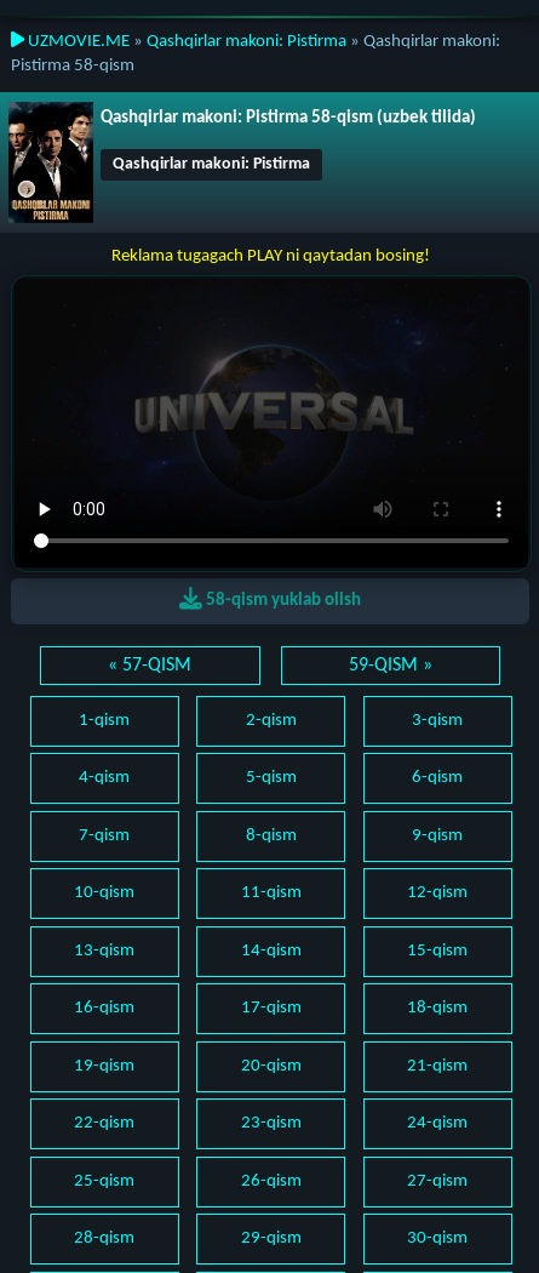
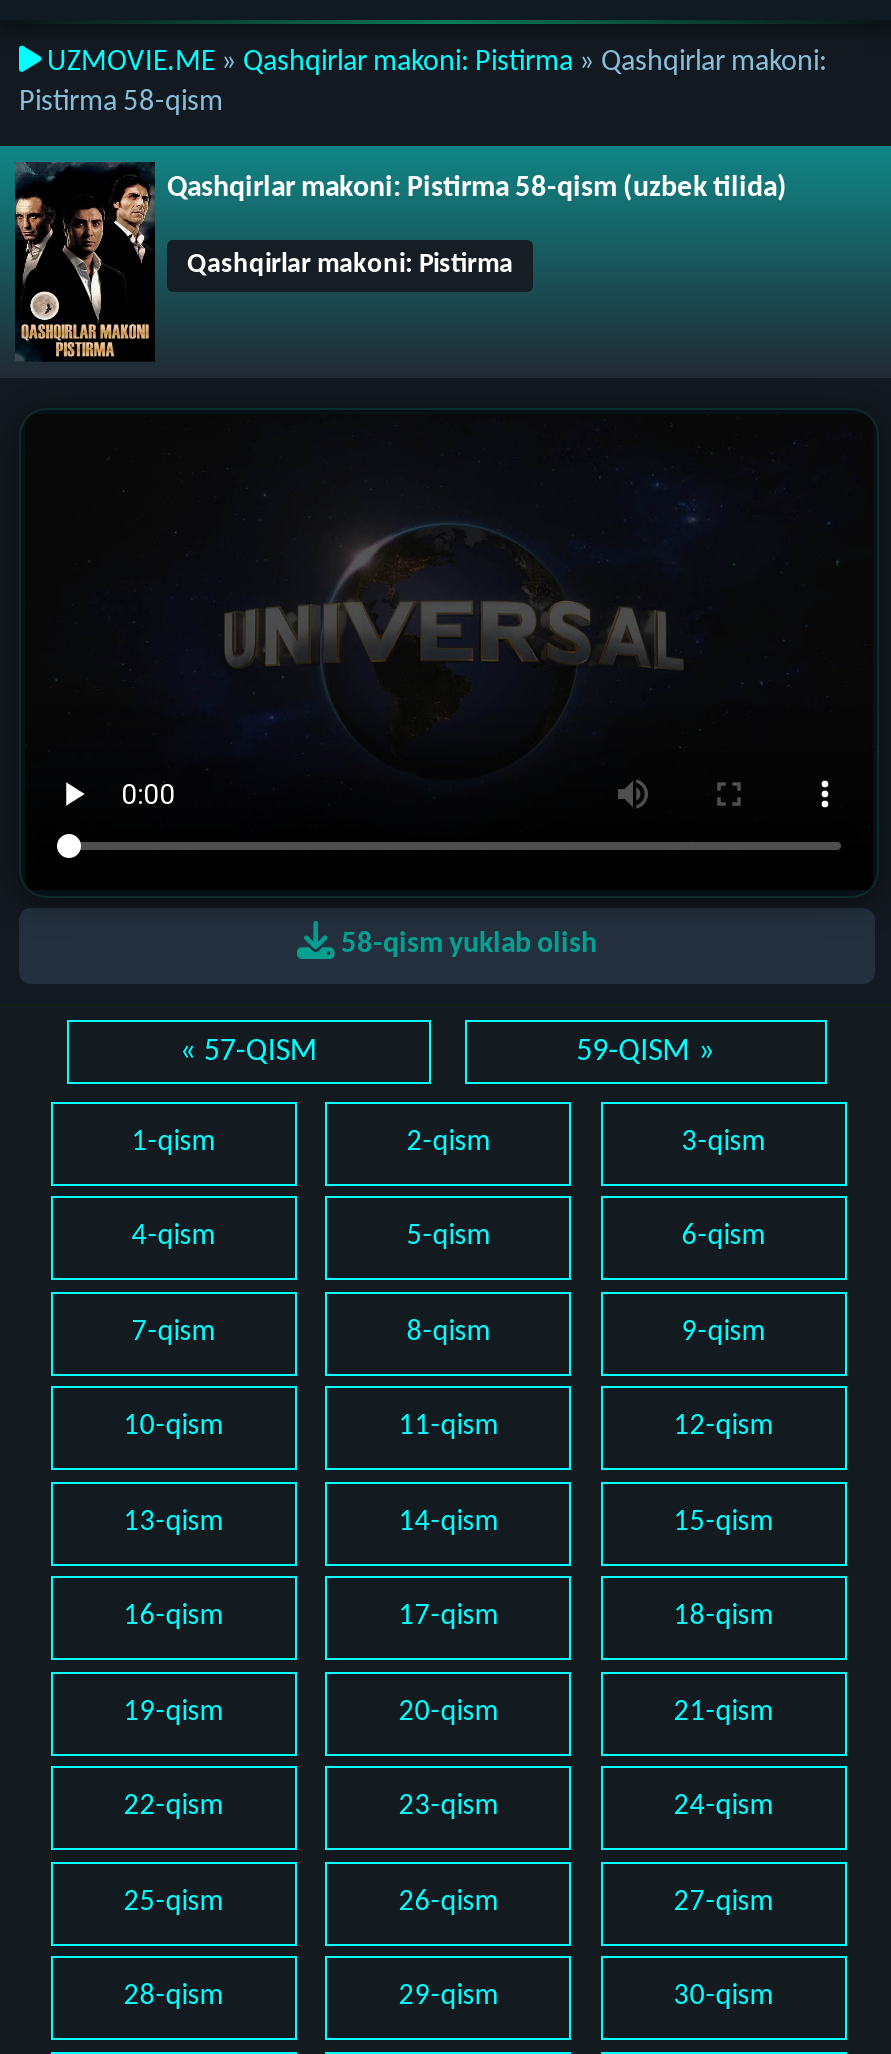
[111,247,429,266] Reklama tugagach PLAY ni qaytadan bosing! -> none

